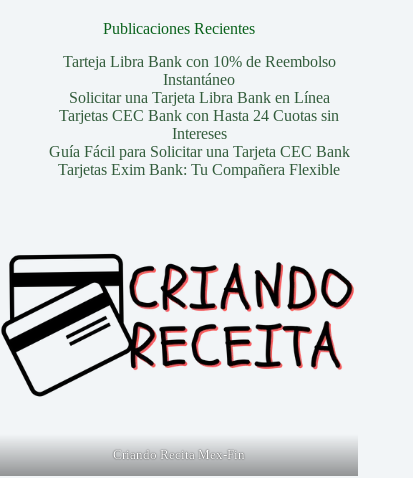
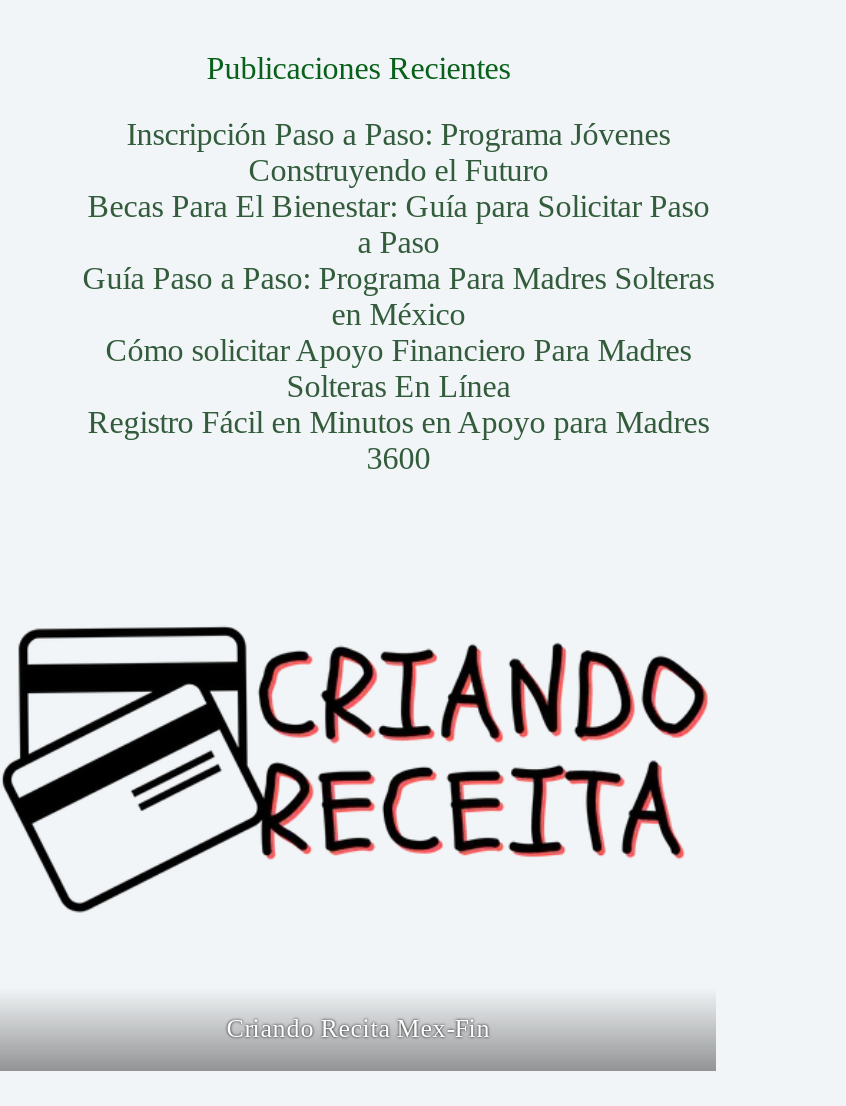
[49,53,350,178] Tarteja Libra Bank con 10% de Reembolso | Instantáneo | Solicitar una Tarjeta Libra Bank en Línea | Tarjetas CEC Bank con Hasta 24 Cuotas sin | Intereses | Guía Fácil para Solicitar una Tarjeta CEC Bank | Tarjetas Exim Bank: Tu Compañera Flexible -> [82,117,714,475] Inscripción Paso a Paso: Programa Jóvenes | Construyendo el Futuro | Becas Para El Bienestar: Guía para Solicitar Paso | a Paso | Guía Paso a Paso: Programa Para Madres Solteras | en México | Cómo solicitar Apoyo Financiero Para Madres | Solteras En Línea | Registro Fácil en Minutos en Apoyo para Madres | 3600

